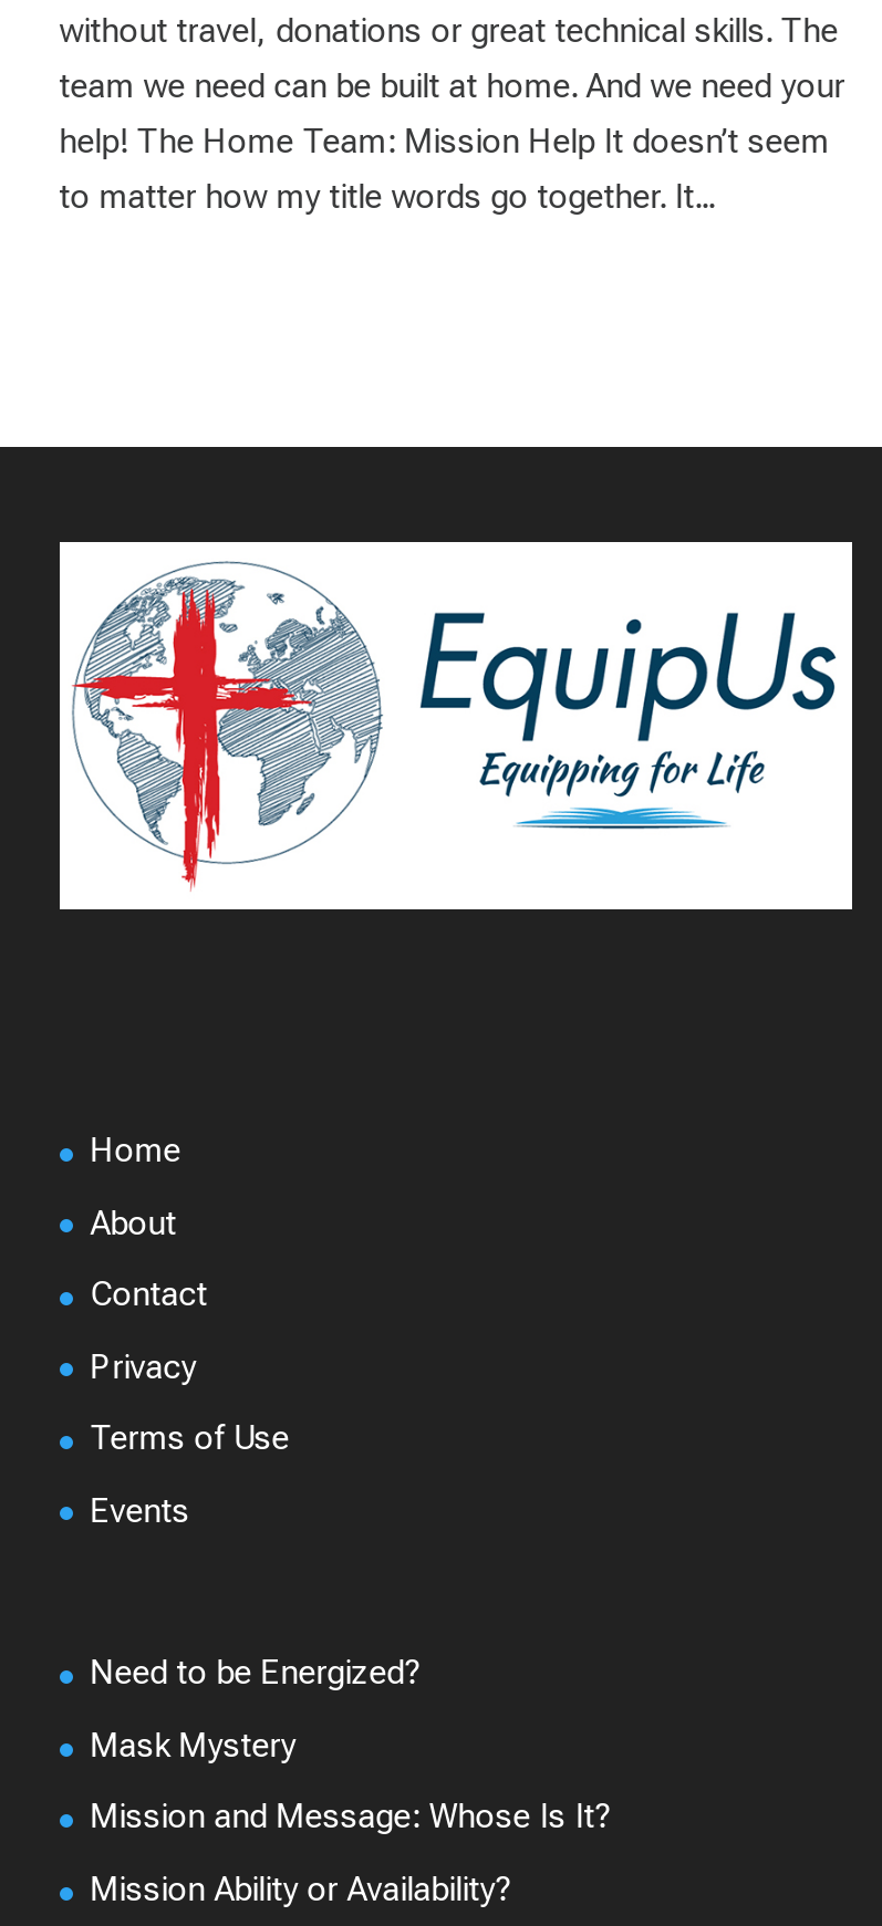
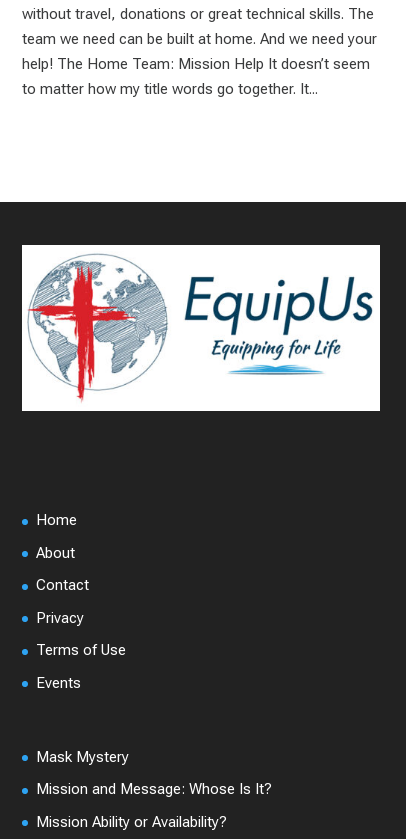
[90,1654,422,1694] Need to be Energized? -> none

